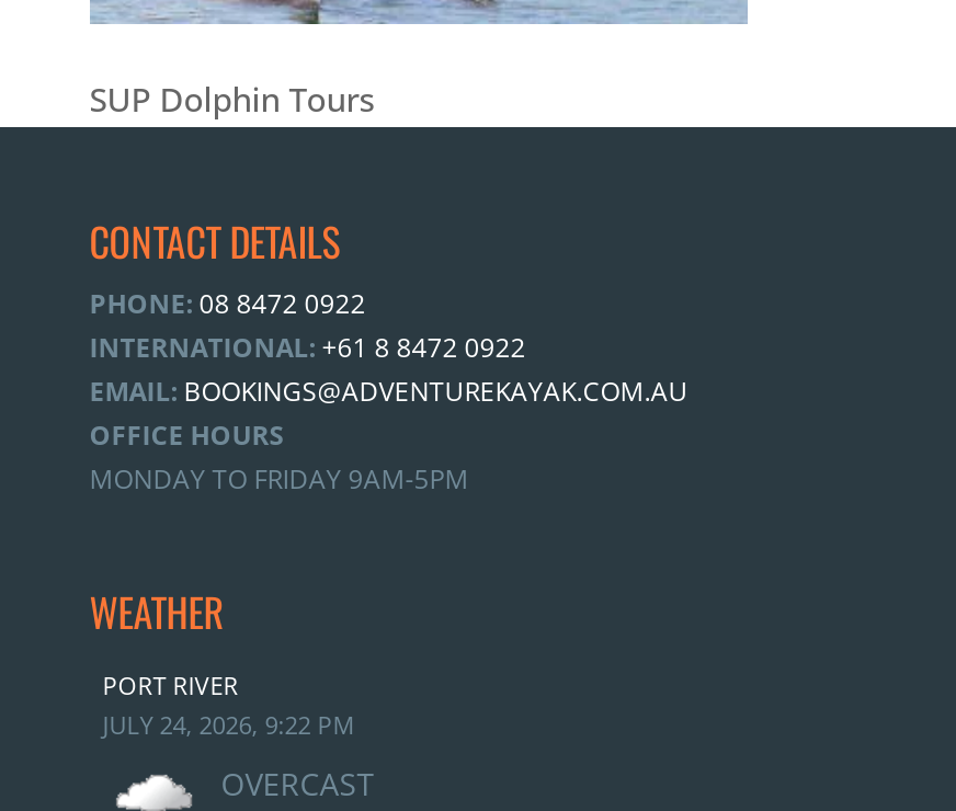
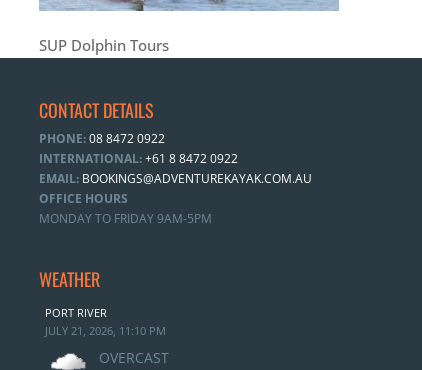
[103,708,355,741] JULY 24, 2026, 9:22 PM -> [45,323,166,338] JULY 21, 2026, 11:10 PM

